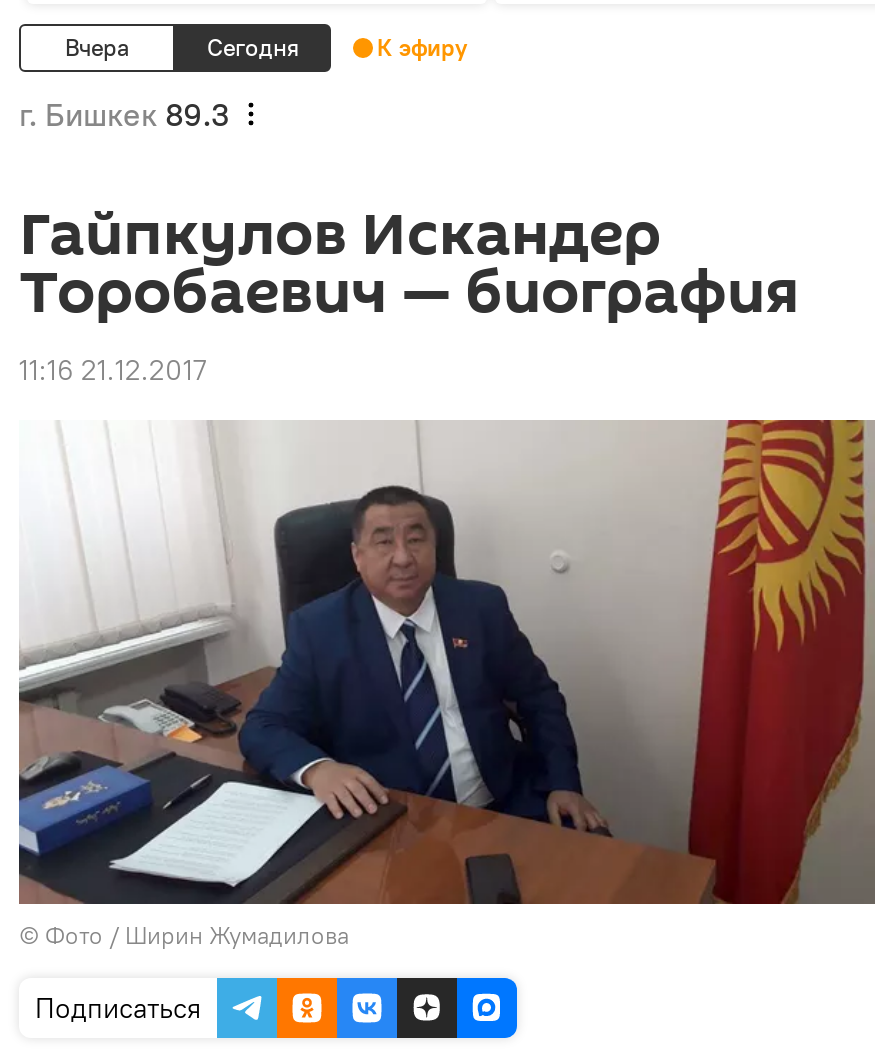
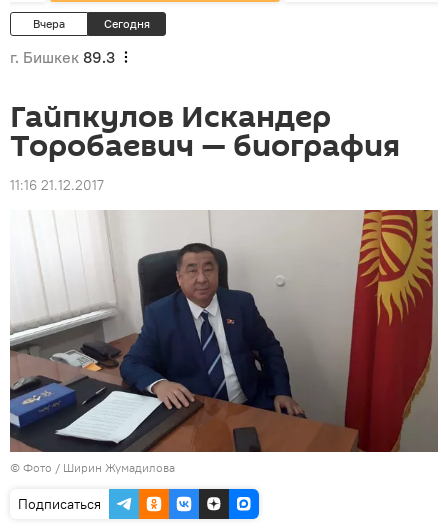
[377,32,467,62] К эфиру -> none

